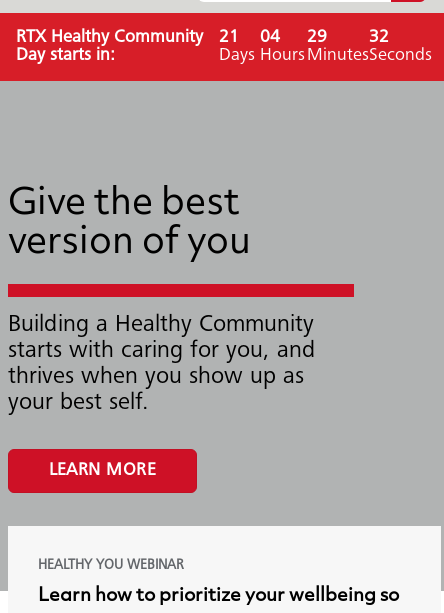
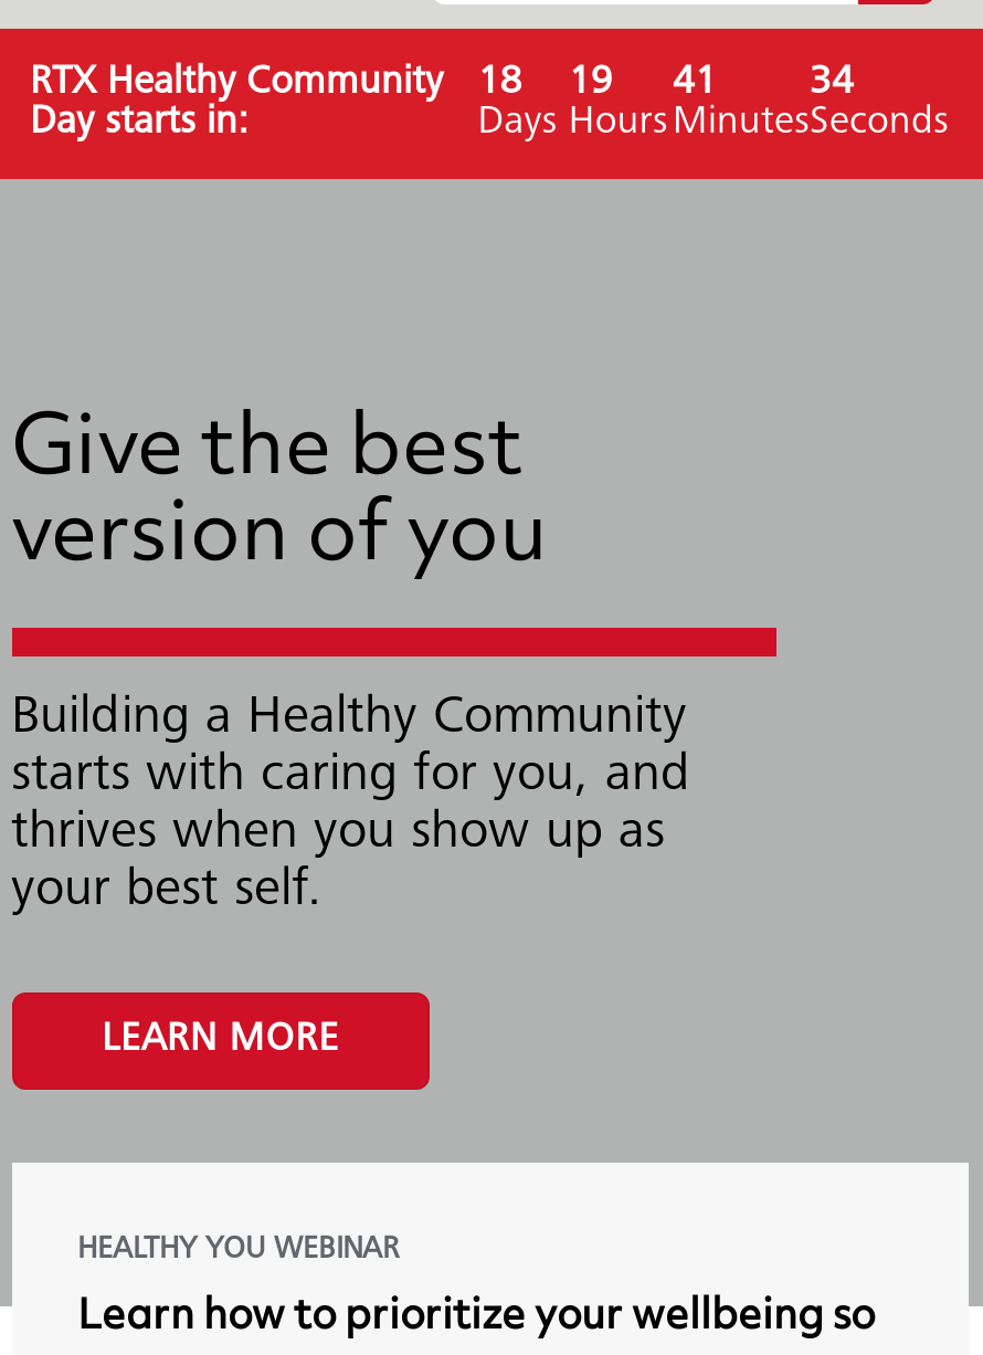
[219,29,239,47] 21 -> [478,64,522,104] 18
[260,29,280,47] 04 -> [569,64,613,104] 19
[307,29,327,47] 29 -> [673,64,717,104] 41

